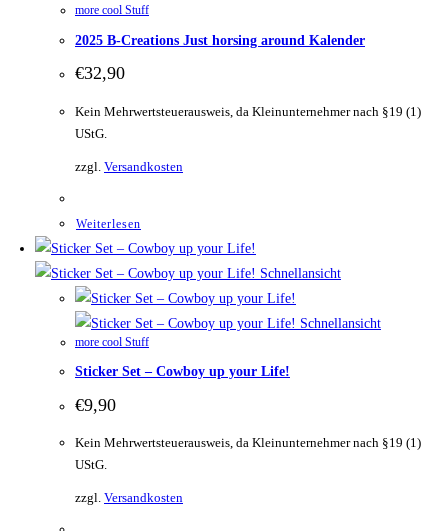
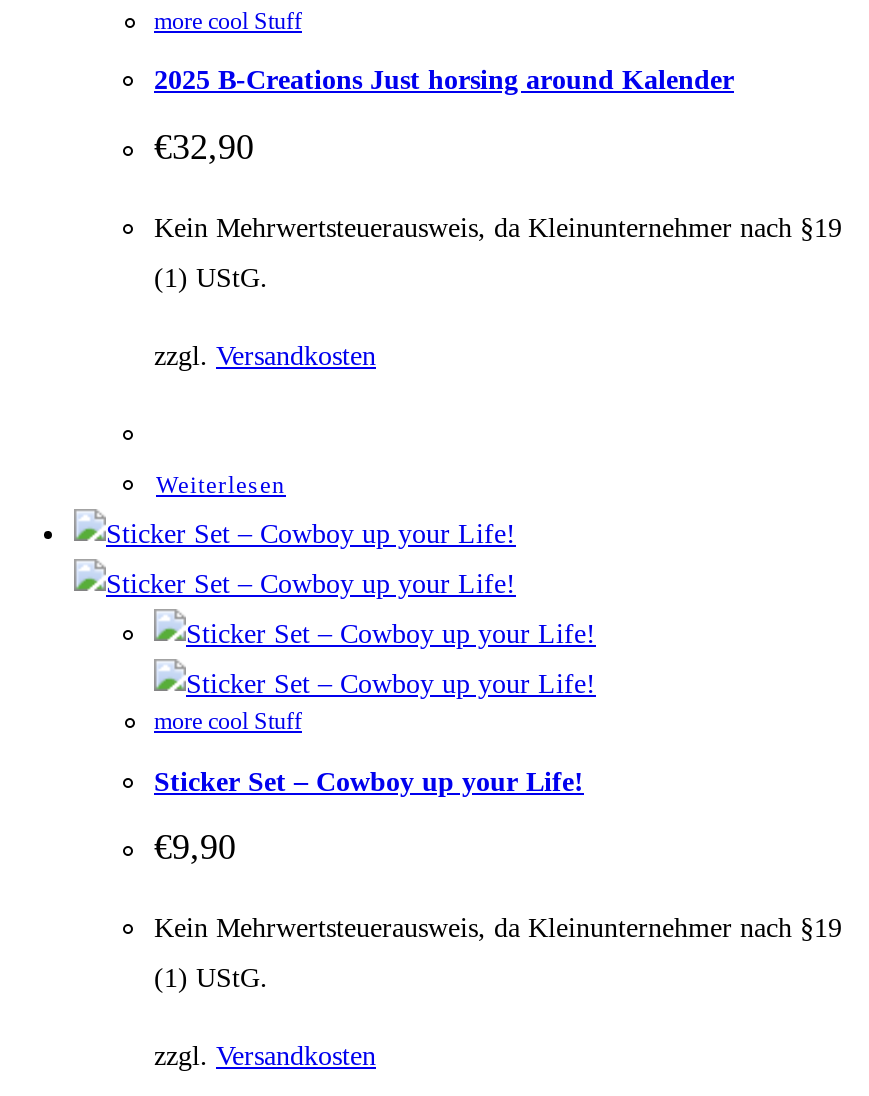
[256,266,381,331] Schnellansicht | Schnellansicht -> none

